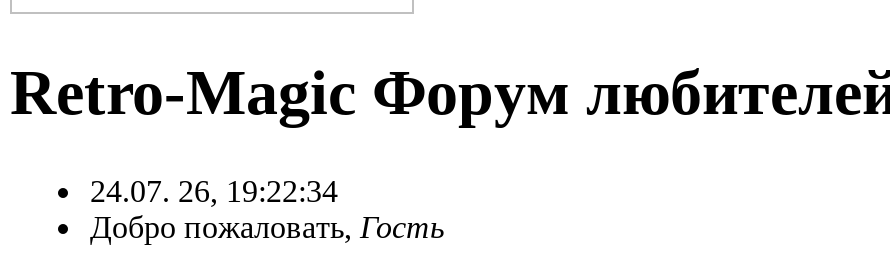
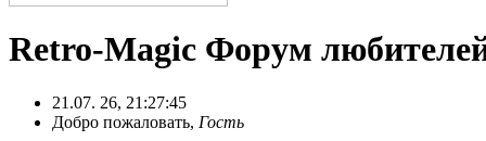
[90,174,338,208] 24.07. 26, 19:22:34 -> [52,93,187,112] 21.07. 26, 21:27:45

